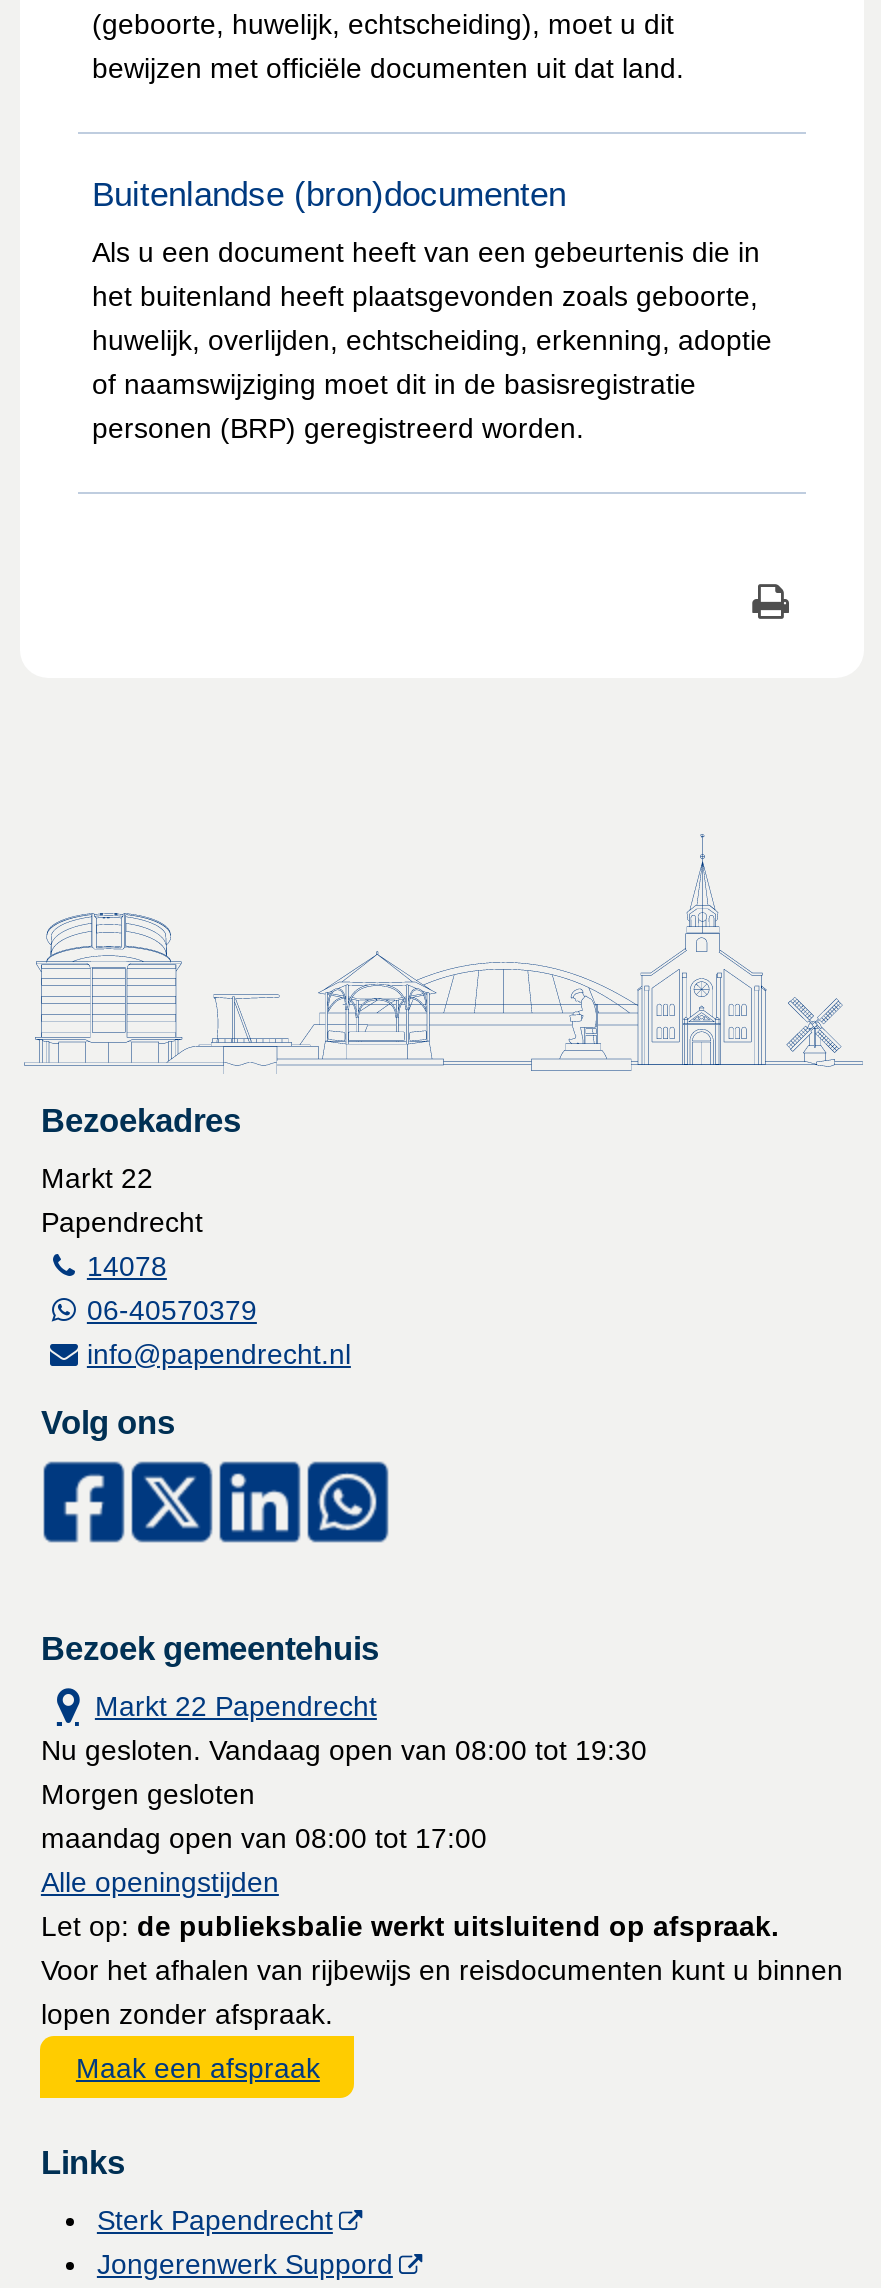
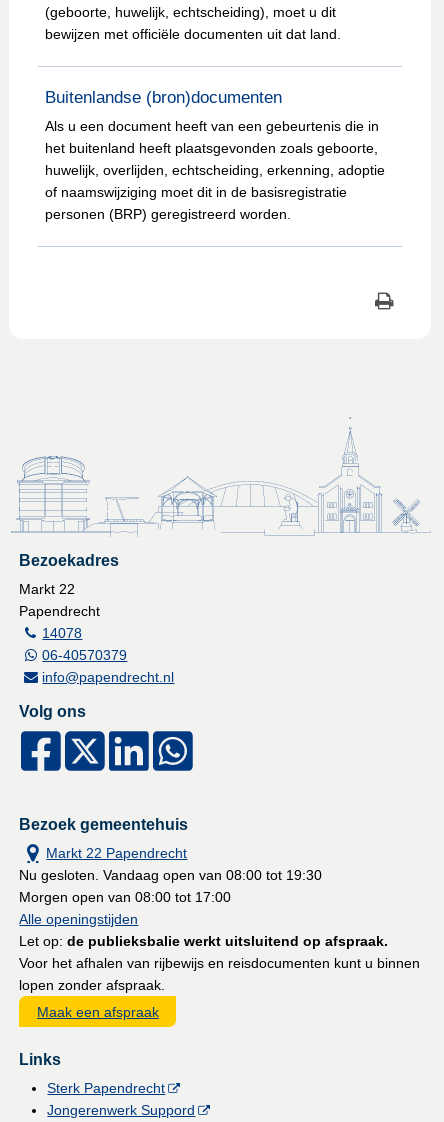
[41,1779,487,1855] Morgen gesloten | maandag open van 08:00 tot 17:00 -> [19,889,231,905] Morgen open van 08:00 tot 17:00

